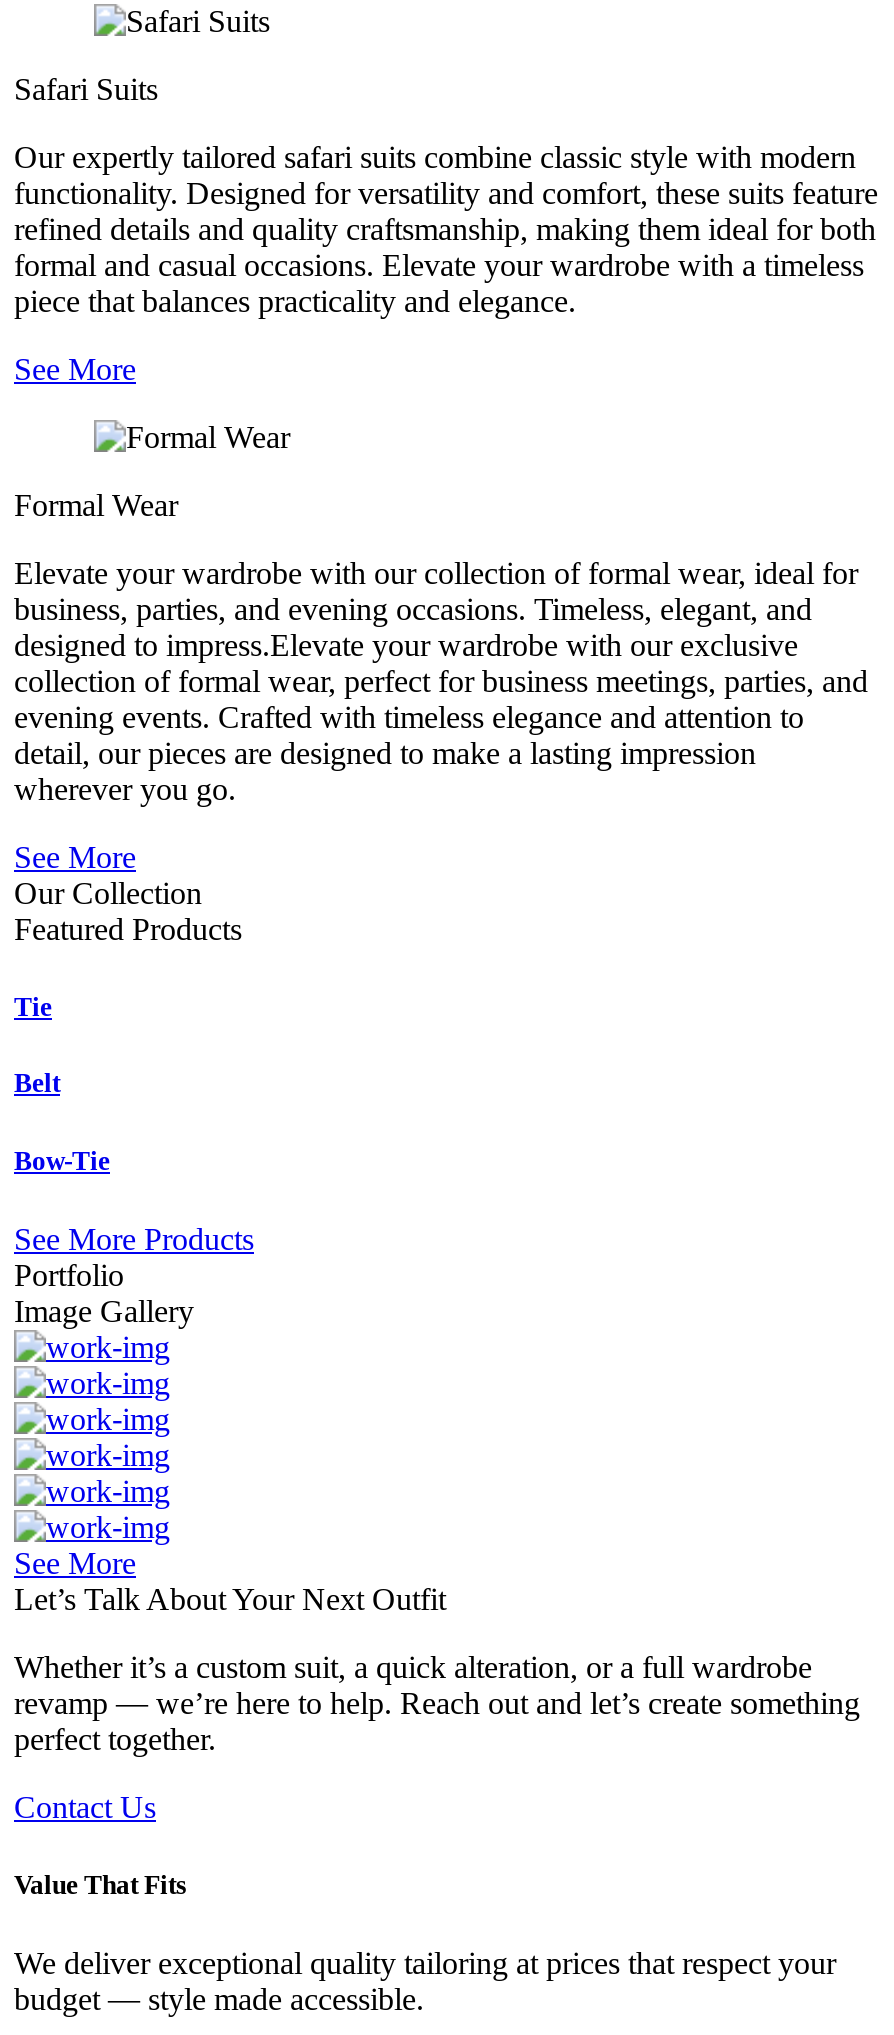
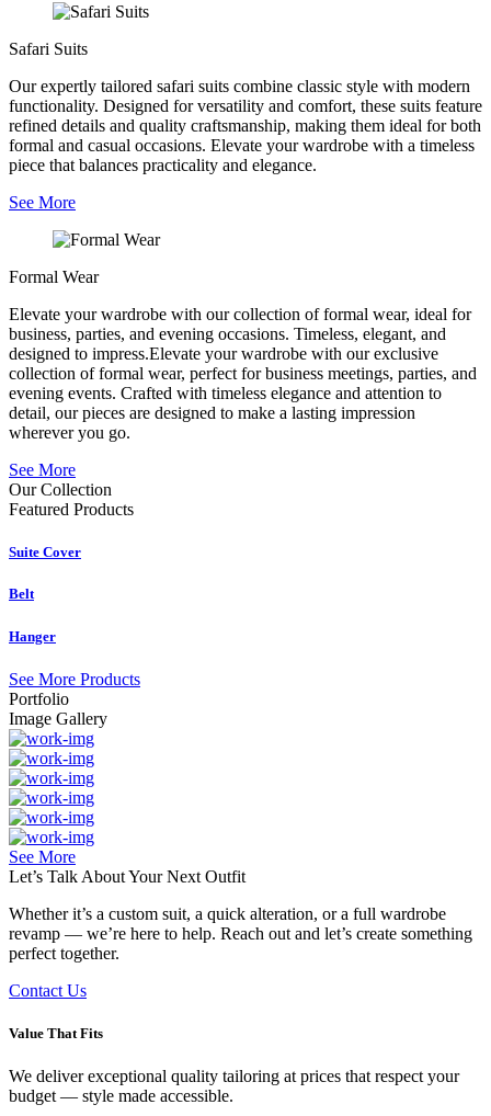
[14,992,52,1022] Tie -> [9,544,81,560] Suite Cover
[14,1145,110,1175] Bow-Tie -> [9,628,56,644] Hanger

